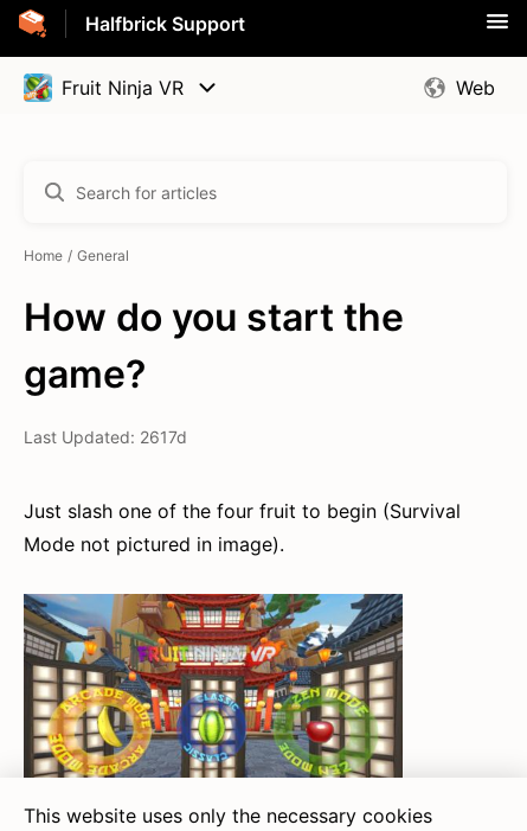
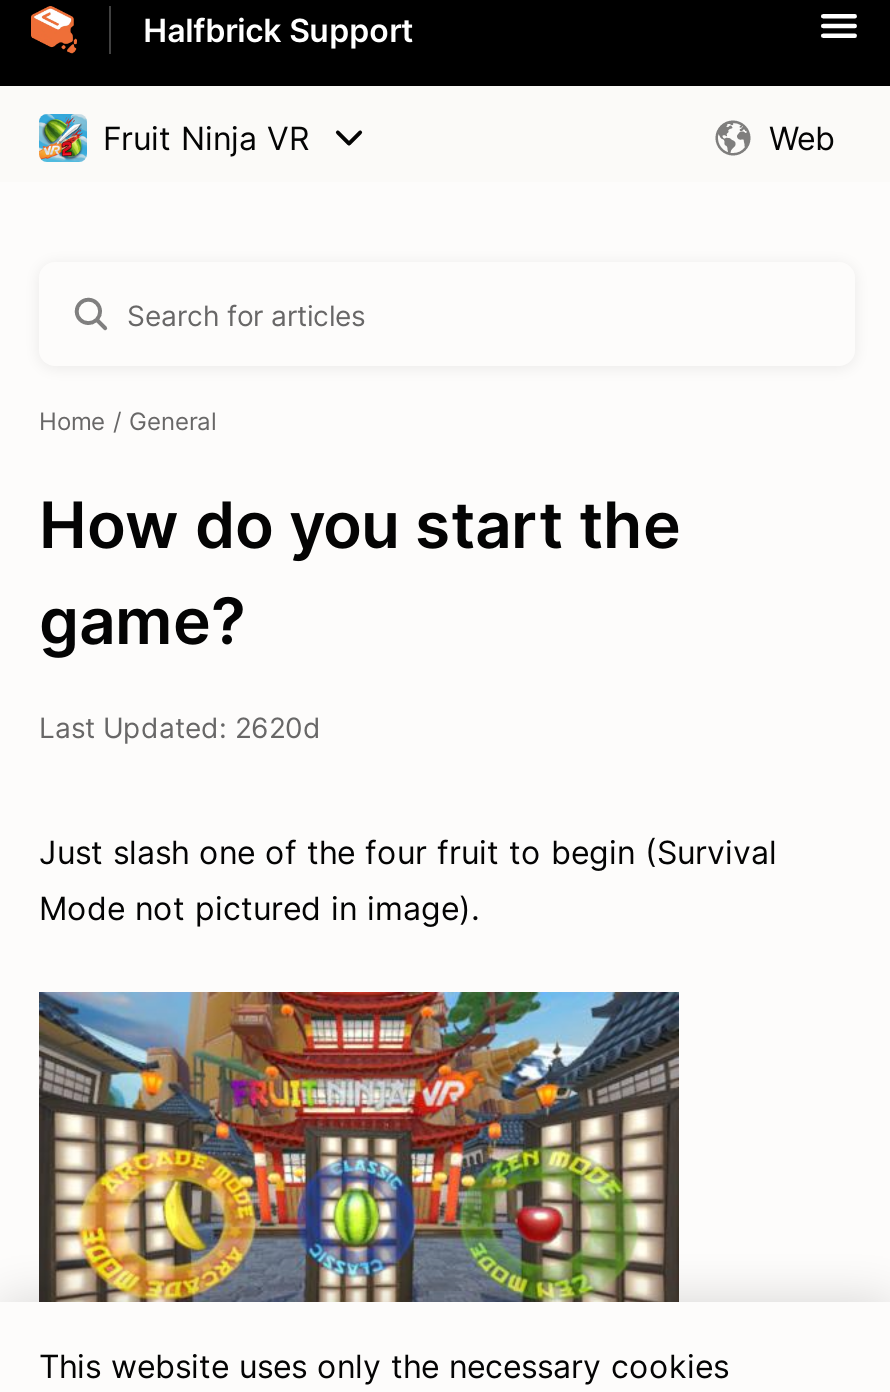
[24,427,187,447] Last Updated: 2617d -> [39,710,321,744] Last Updated: 2620d

